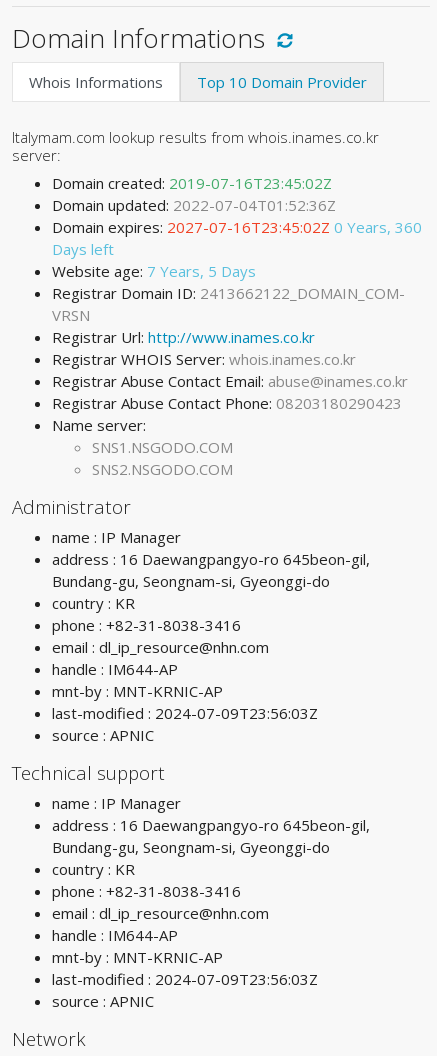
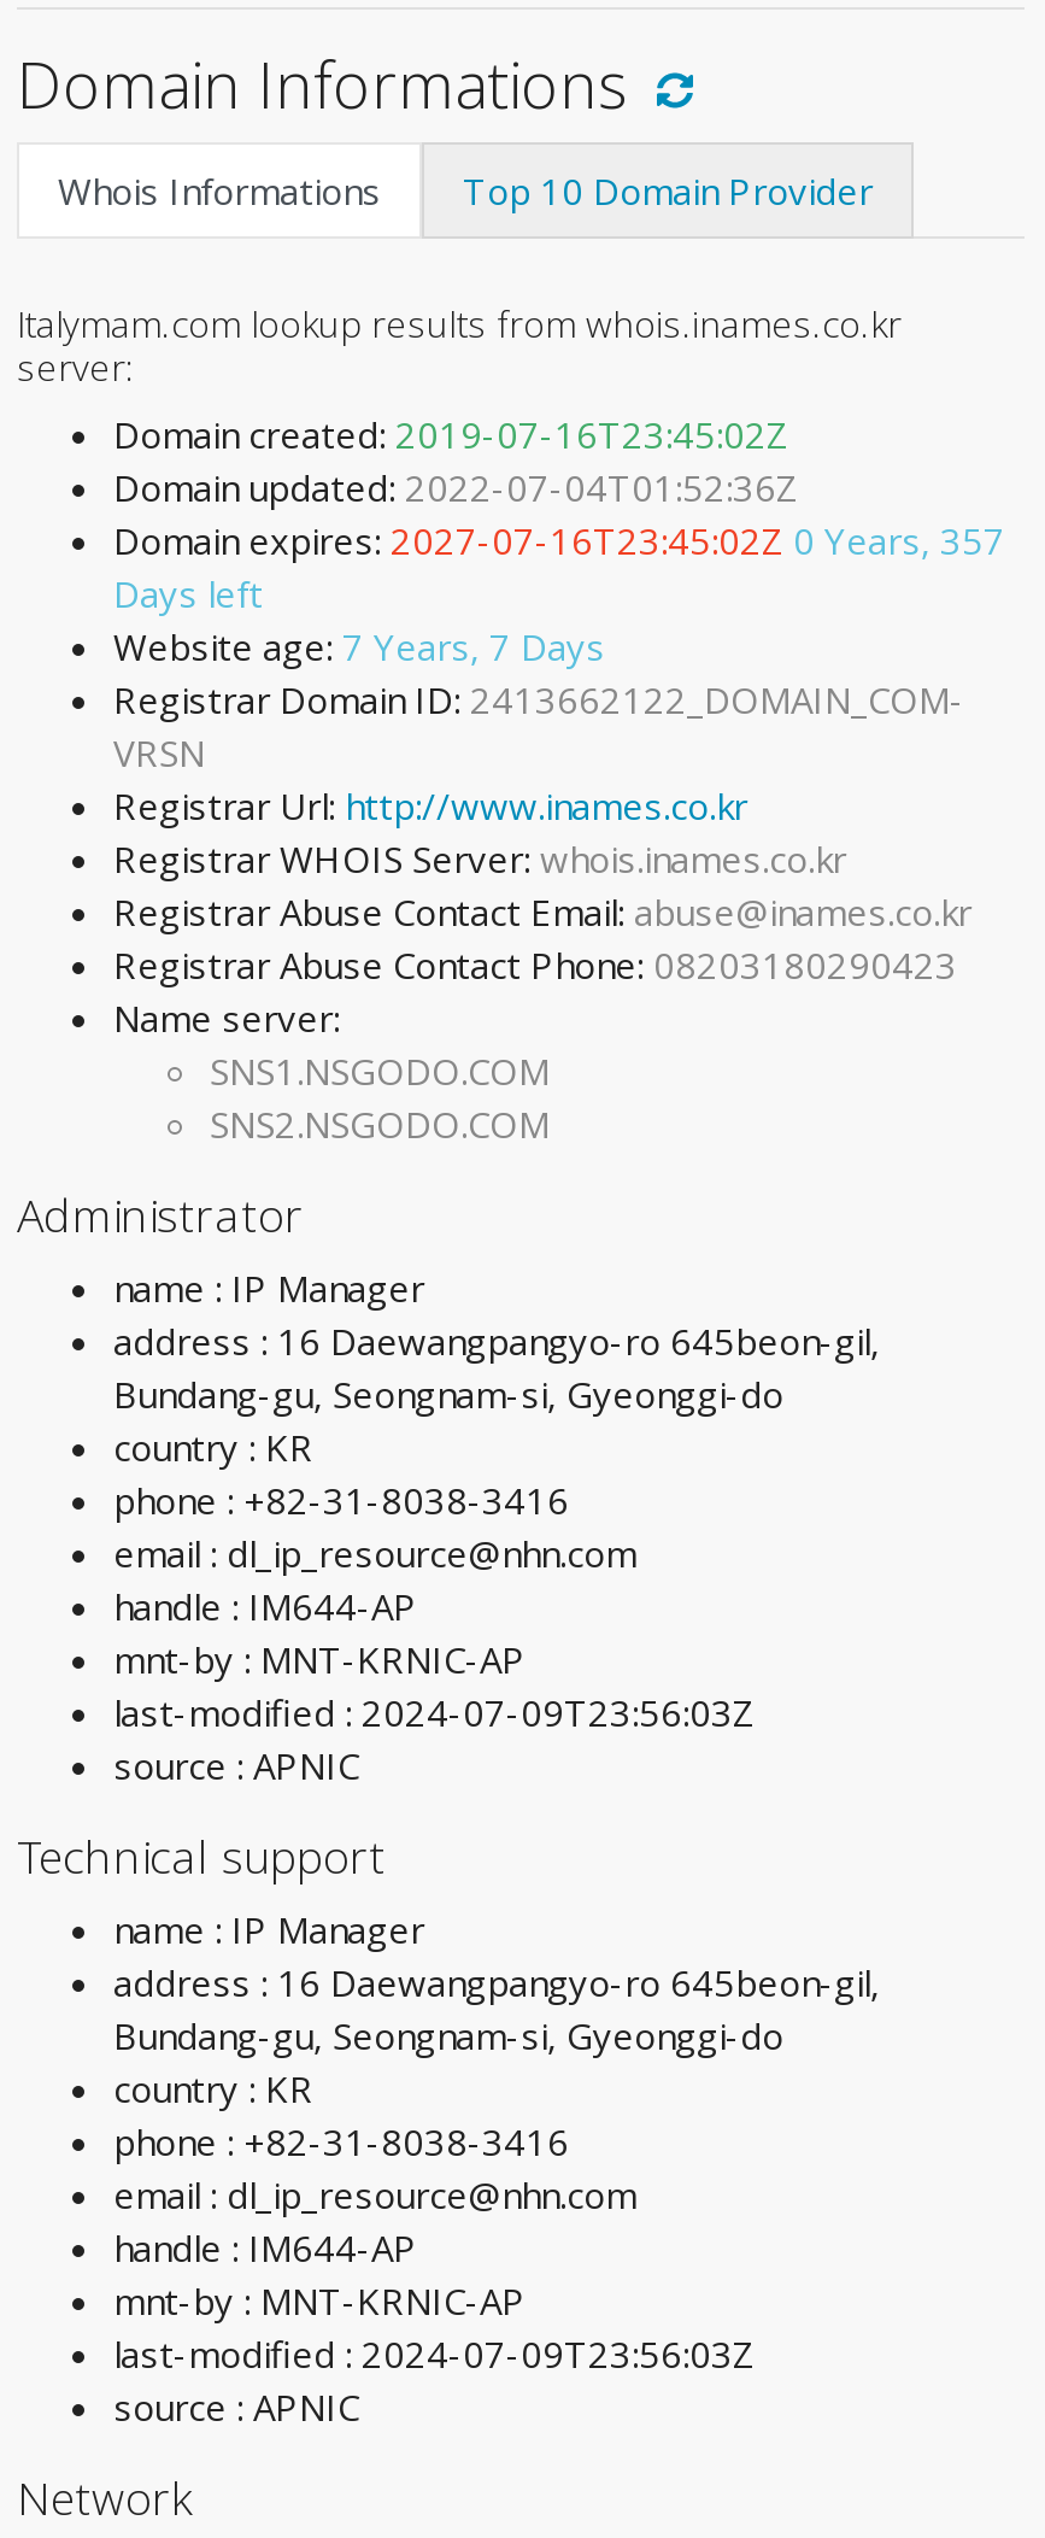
[52,217,422,237] Domain expires: 2027-07-16T23:45:02Z 0 Years, 360 -> [113,517,1005,565] Domain expires: 2027-07-16T23:45:02Z 0 Years, 357
[52,261,256,281] Website age: 7 Years, 5 Days -> [113,623,605,671] Website age: 7 Years, 7 Days

